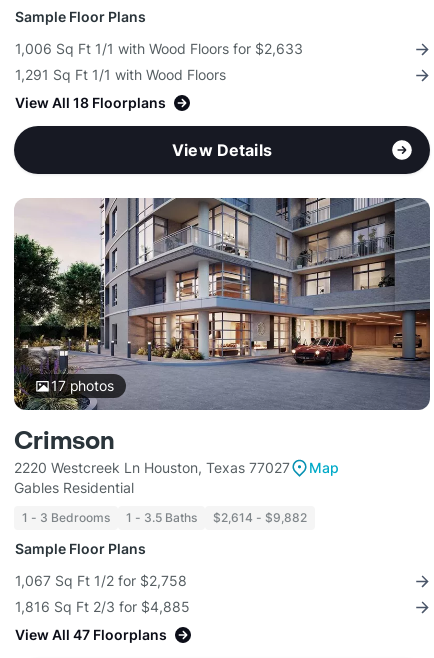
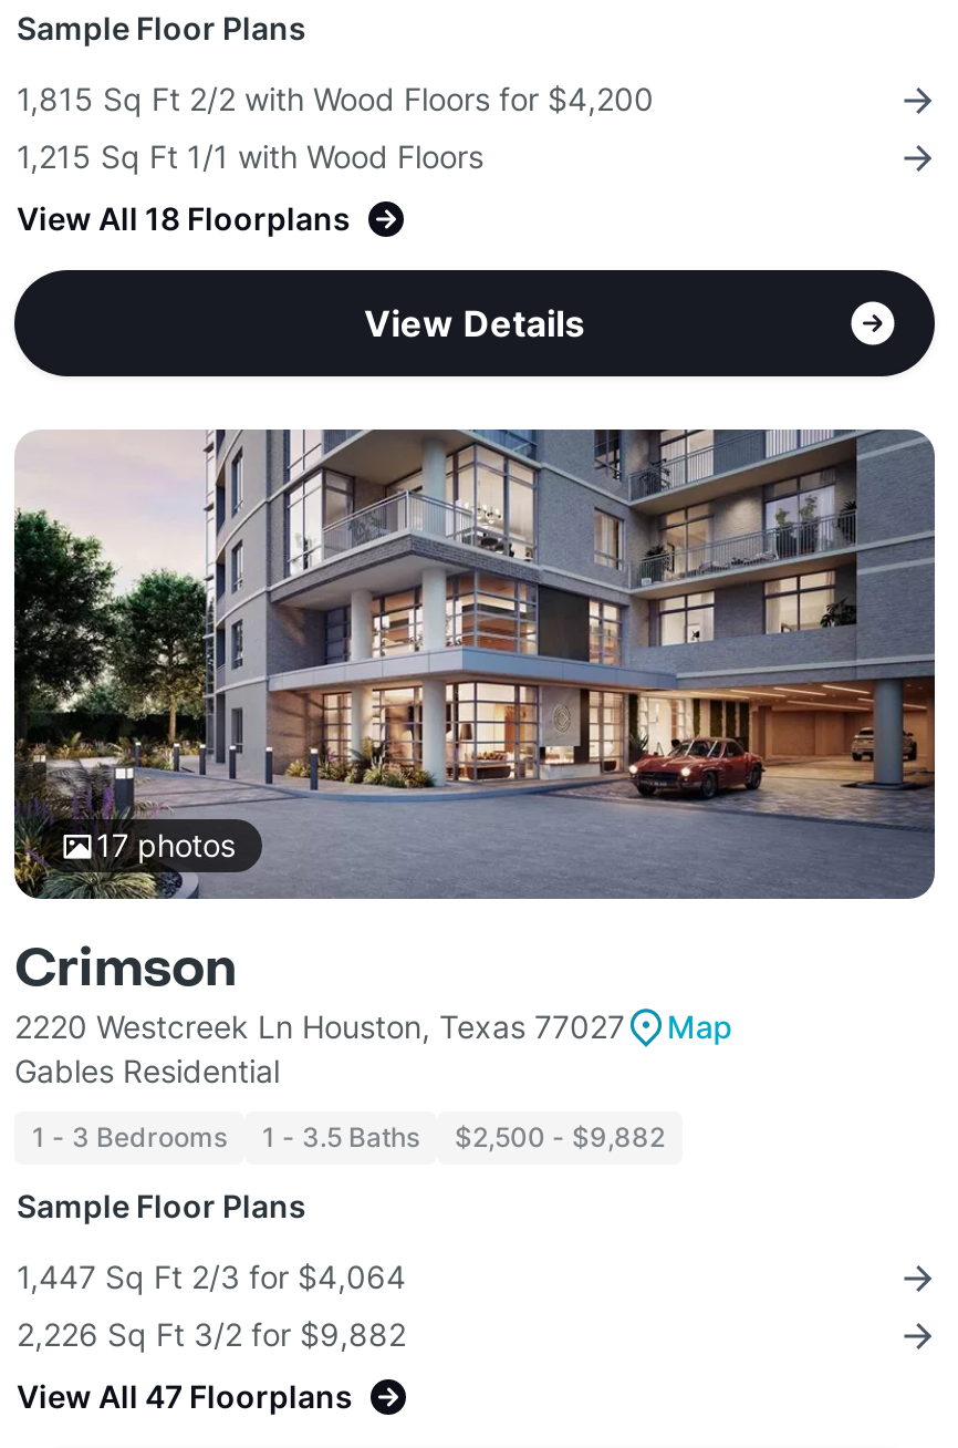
[15,40,303,57] 1,006 Sq Ft 1/1 with Wood Floors for $2,633 -> [17,80,654,118] 1,815 Sq Ft 2/2 with Wood Floors for $4,200
[15,66,226,83] 1,291 Sq Ft 1/1 with Wood Floors -> [17,138,483,175] 1,215 Sq Ft 1/1 with Wood Floors
[22,510,307,525] 1 - 3 Bedrooms 1 - 3.5 Baths $2,614 - $9,882 -> [32,1121,665,1154] 1 - 3 Bedrooms 1 - 3.5 Baths $2,500 - $9,882
[15,572,187,589] 1,067 Sq Ft 1/2 for $2,758 -> [17,1258,406,1296] 1,447 Sq Ft 2/3 for $4,064
[15,598,190,615] 1,816 Sq Ft 2/3 for $4,885 -> [17,1316,406,1353] 2,226 Sq Ft 3/2 for $9,882

